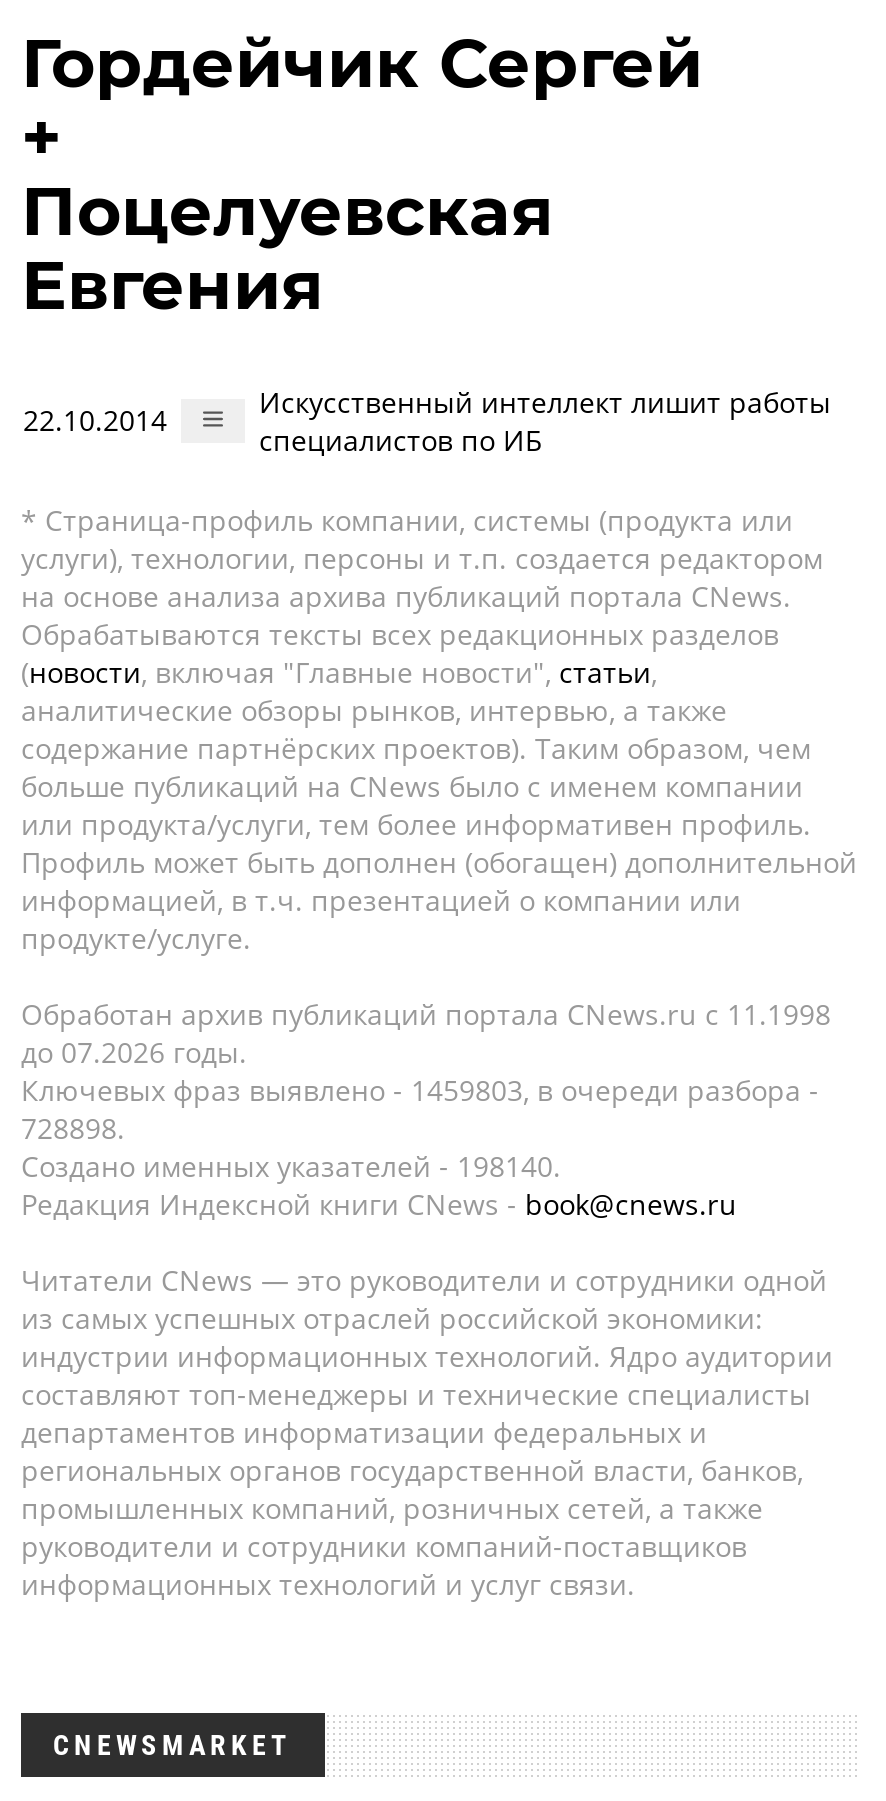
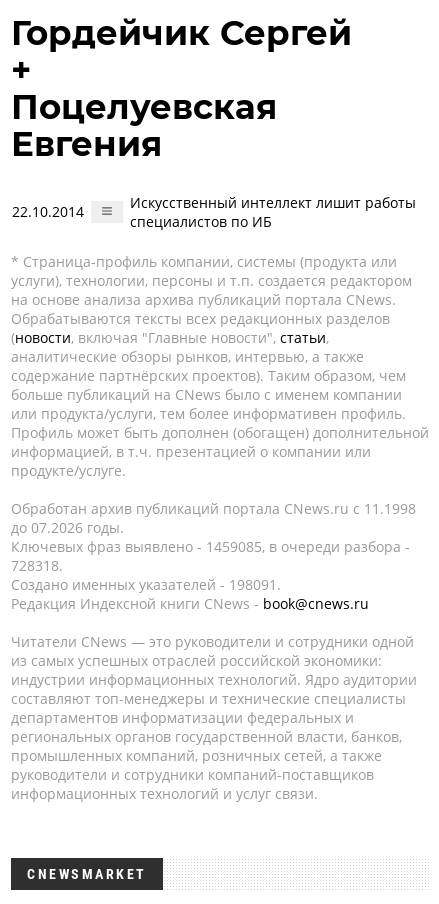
[21,1071,819,1109] Ключевых фраз выявлено - 1459803, в очереди разбора - -> [11,537,410,556] Ключевых фраз выявлено - 1459085, в очереди разбора -
[21,1109,125,1147] 728898. -> [11,556,63,575] 728318.
[21,1147,561,1185] Создано именных указателей - 198140. -> [11,575,281,594] Создано именных указателей - 198091.

